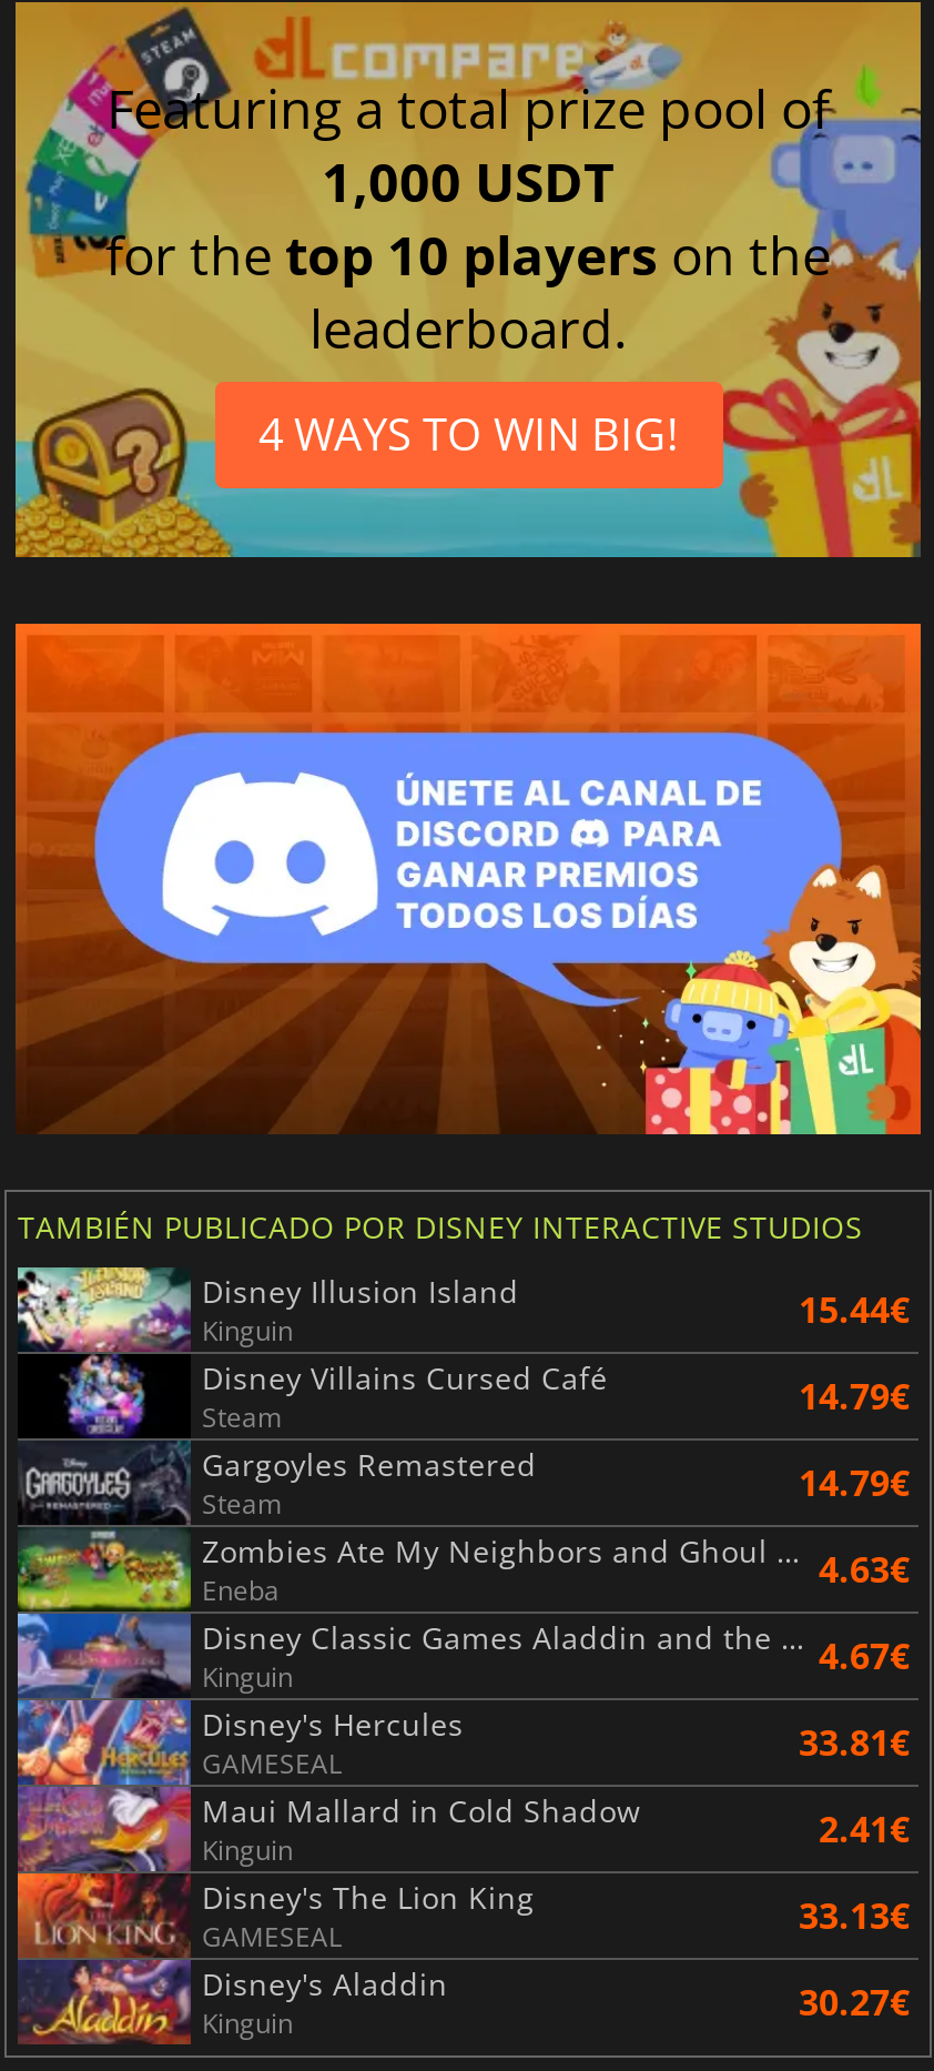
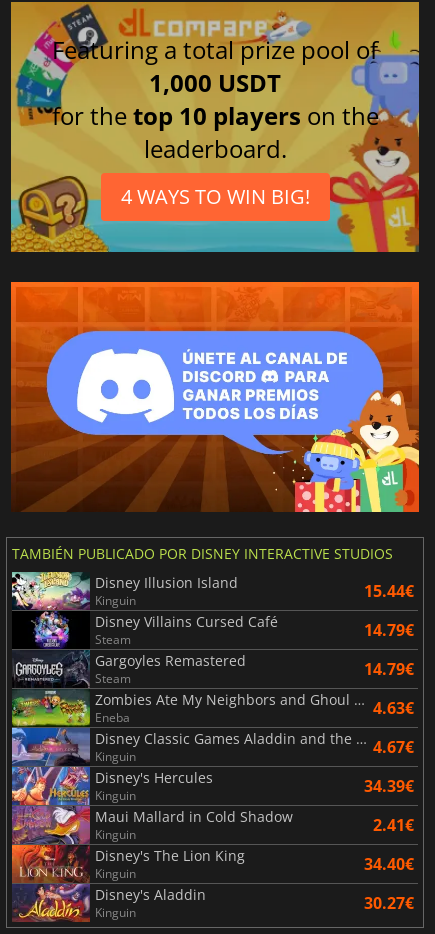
[202,1718,910,1782] GAMESEAL | 33.81€ -> [95,775,414,804] Kinguin | 34.39€
[202,1891,910,1956] GAMESEAL | 33.13€ -> [95,853,414,882] Kinguin | 34.40€

